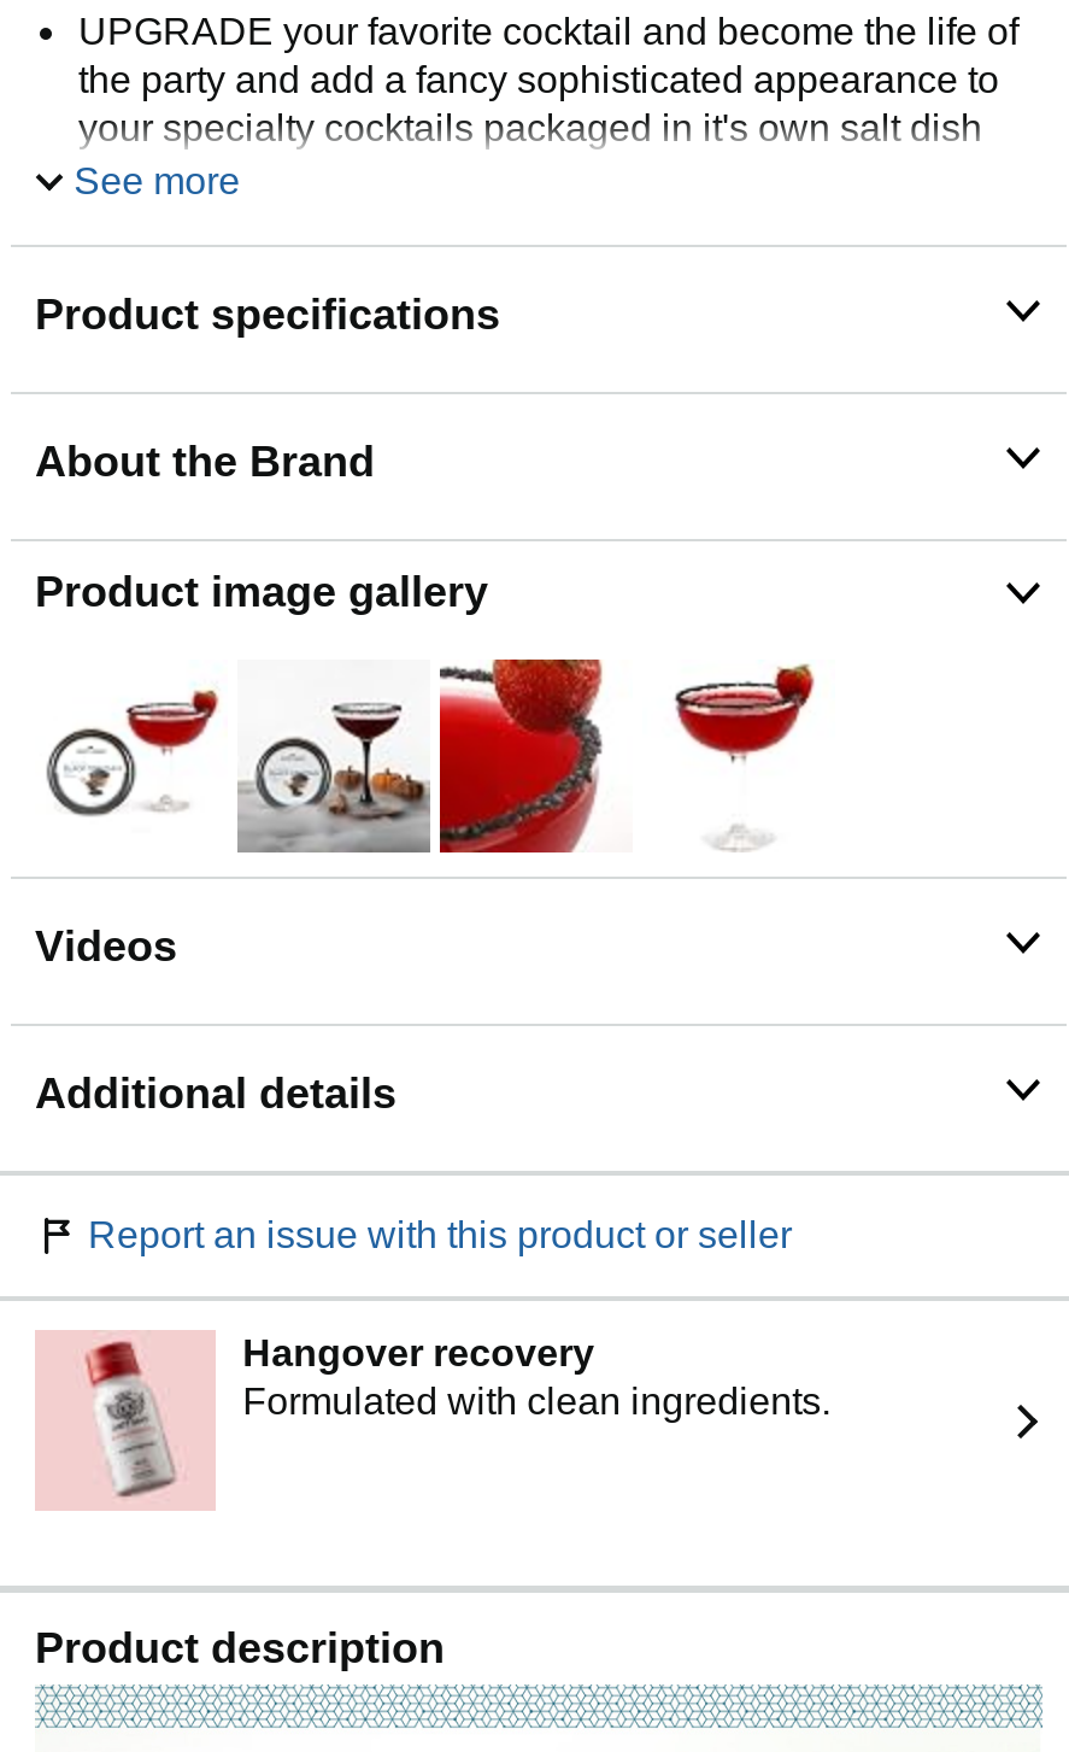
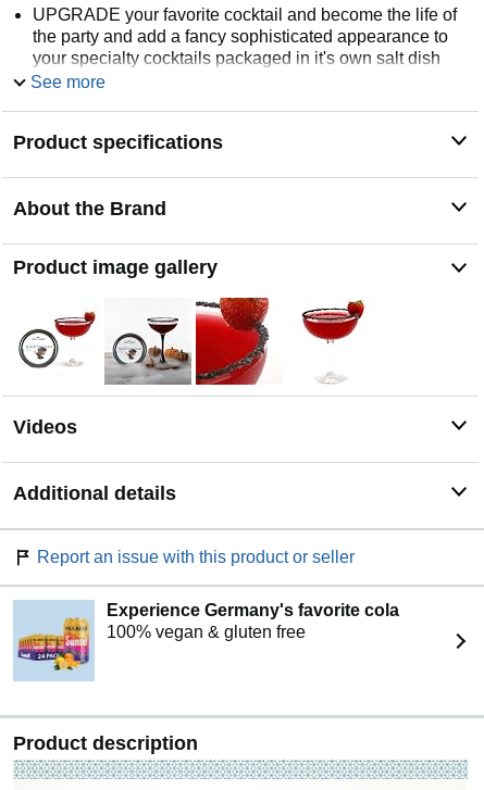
[37,1330,831,1508] [image] | Hangover recovery | Formulated with clean ingredients. -> [13,600,399,681] [image] | Experience Germany's favorite cola | 100% vegan & gluten free

